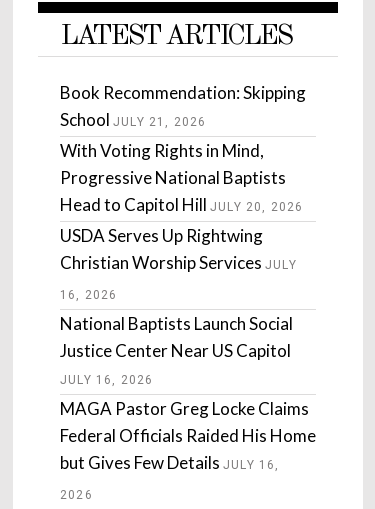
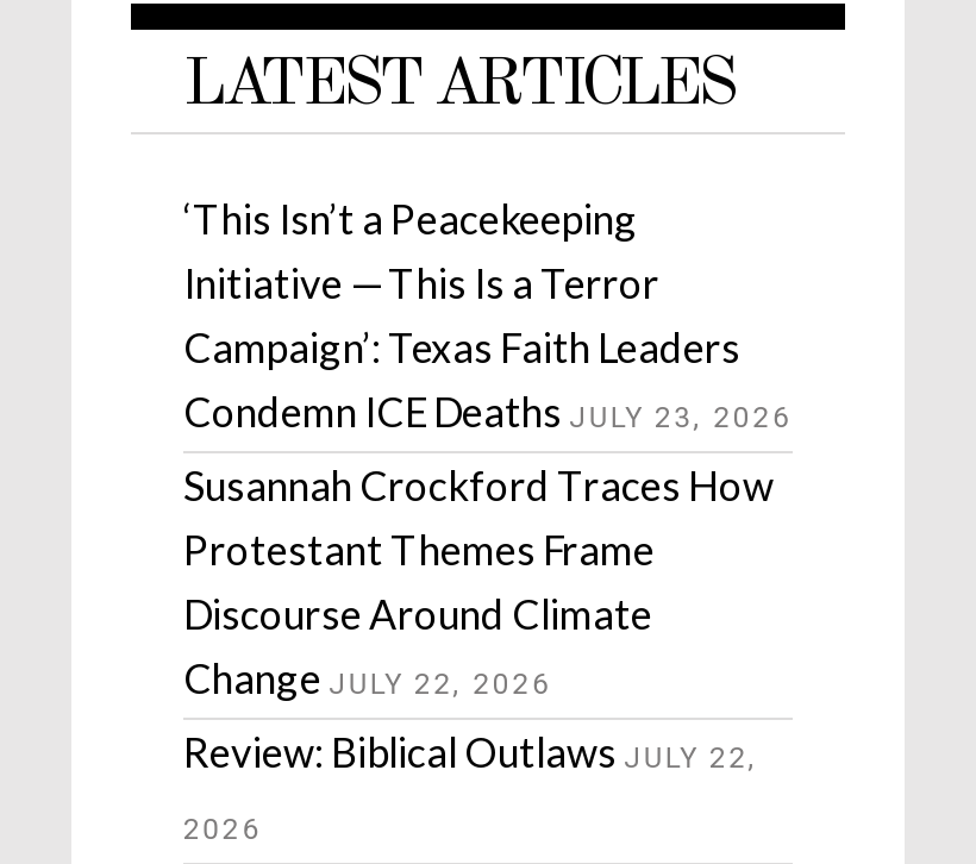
[60,82,316,473] Book Recommendation: Skipping | School JULY 21, 2026 | With Voting Rights in Mind, | Progressive National Baptists | Head to Capitol Hill JULY 20, 2026 | USDA Serves Up Rightwing | Christian Worship Services JULY | 16, 2026 | National Baptists Launch Social | Justice Center Near US Capitol | JULY 16, 2026 | MAGA Pastor Greg Locke Claims | Federal Officials Raided His Home | but Gives Few Details JULY 16, -> [183,194,792,778] ‘This Isn’t a Peacekeeping | Initiative — This Is a Terror | Campaign’: Texas Faith Leaders | Condemn ICE Deaths JULY 23, 2026 | Susannah Crockford Traces How | Protestant Themes Frame | Discourse Around Climate | Change JULY 22, 2026 | Review: Biblical Outlaws JULY 22,

